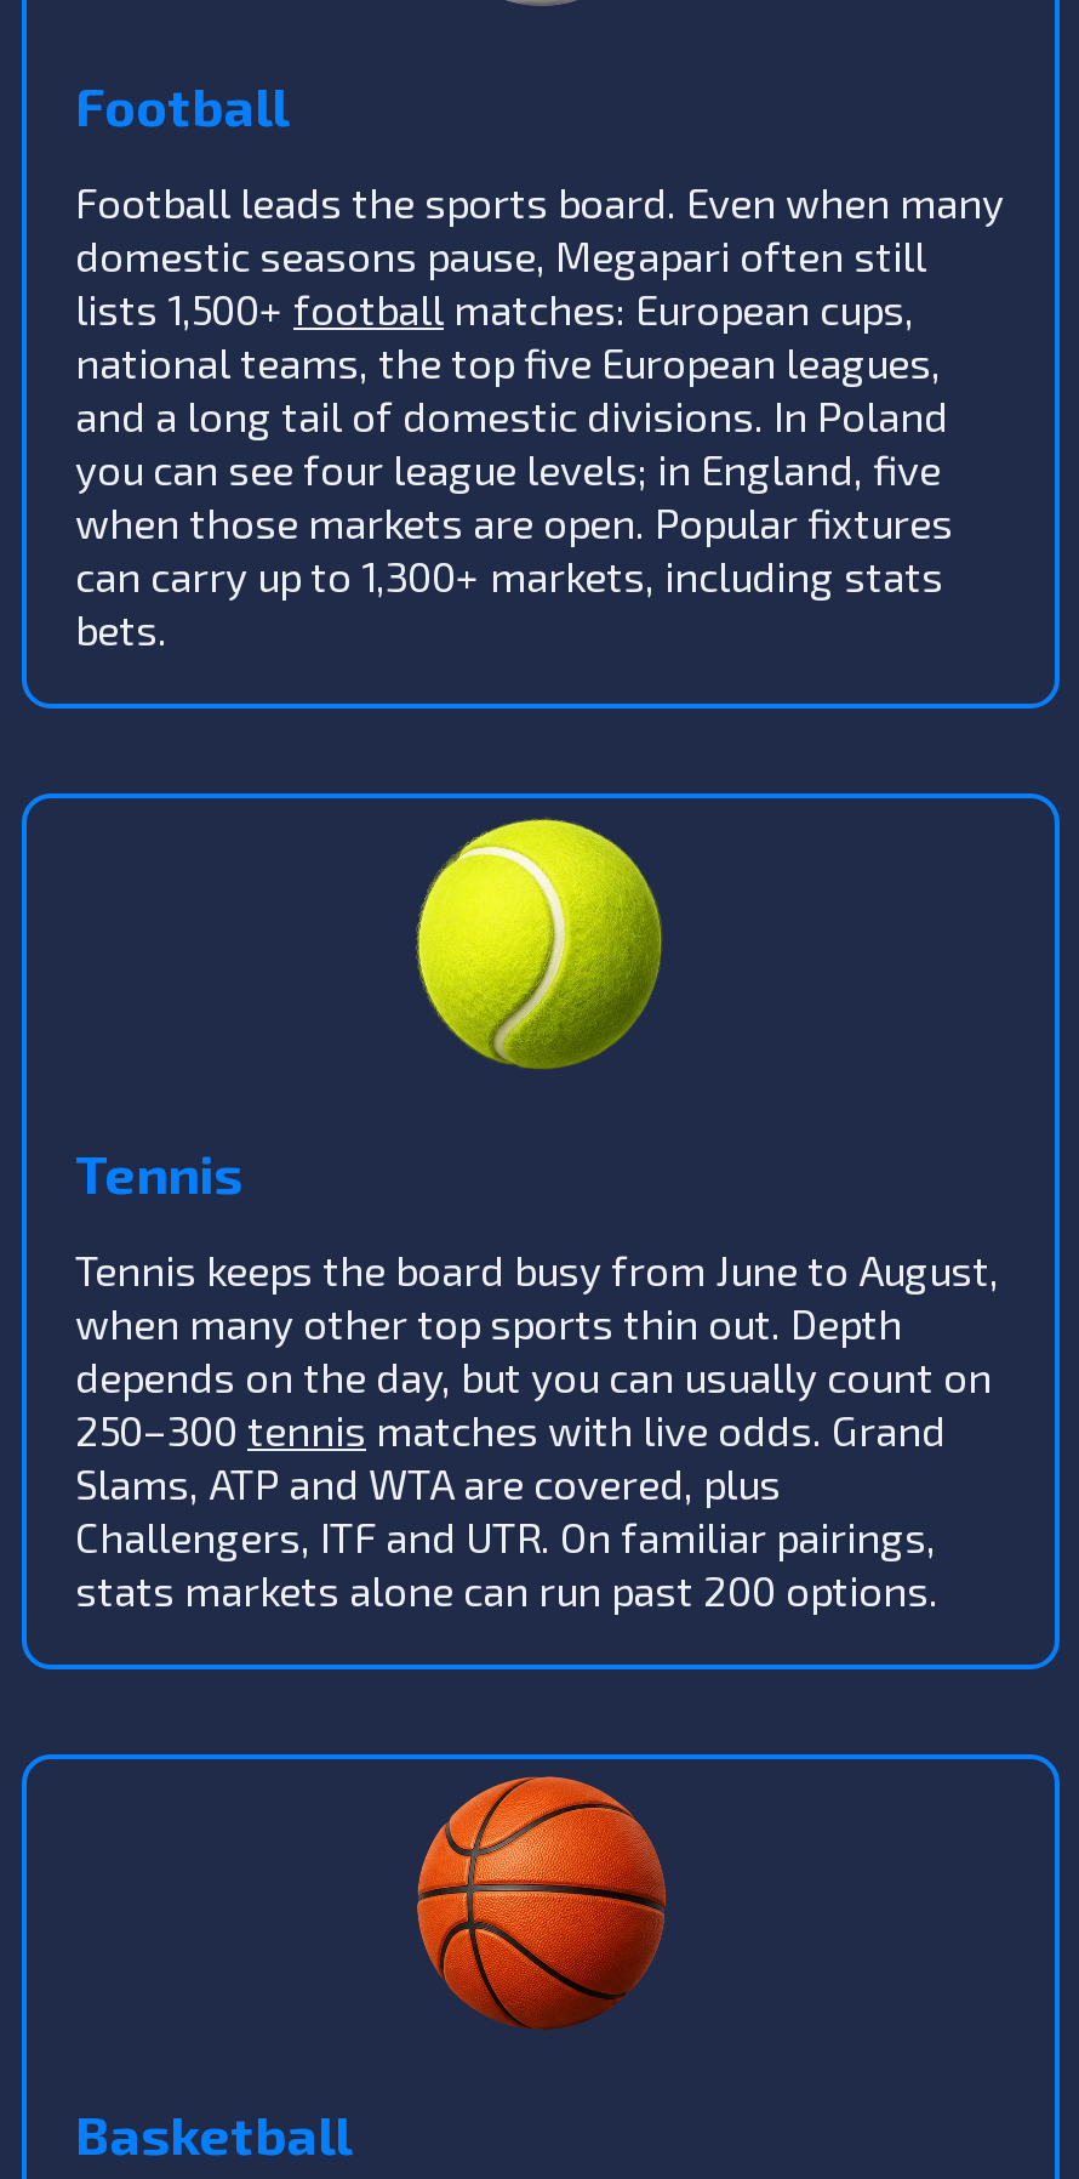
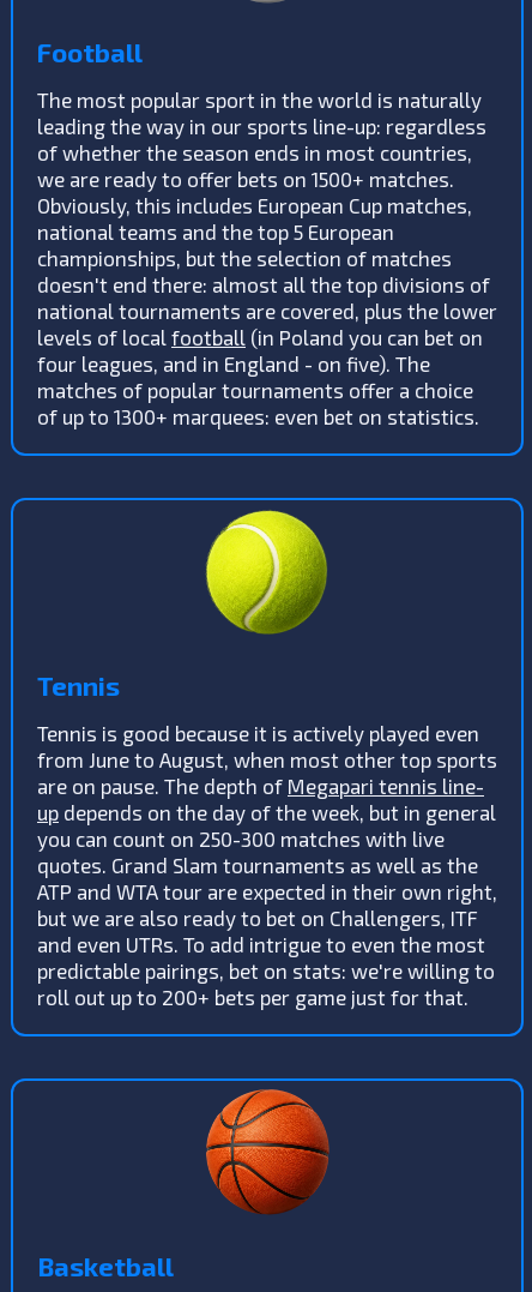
[75,177,1004,653] Football leads the sports board. Even when many | domestic seasons pause, Megapari often still | lists 1,500+ football matches: European cups, | national teams, the top five European leagues, | and a long tail of domestic divisions. In Poland | you can see four league levels; in England, five | when those markets are open. Popular fixtures | can carry up to 1,300+ markets, including stats | bets. -> [37,88,497,428] The most popular sport in the world is naturally | leading the way in our sports line-up: regardless | of whether the season ends in most countries, | we are ready to offer bets on 1500+ matches. | Obviously, this includes European Cup matches, | national teams and the top 5 European | championships, but the selection of matches | doesn't end there: almost all the top divisions of | national tournaments are covered, plus the lower | levels of local football (in Poland you can bet on | four leagues, and in England - on five). The | matches of popular tournaments offer a choice | of up to 1300+ marquees: even bet on statistics.
[75,1245,999,1614] Tennis keeps the board busy from June to August, | when many other top sports thin out. Depth | depends on the day, but you can usually count on | 250–300 tennis matches with live odds. Grand | Slams, ATP and WTA are covered, plus | Challengers, ITF and UTR. On familiar pairings, | stats markets alone can run past 200 options. -> [37,721,497,1009] Tennis is good because it is actively played even | from June to August, when most other top sports | are on pause. The depth of Megapari tennis line- | up depends on the day of the week, but in general | you can count on 250-300 matches with live | quotes. Grand Slam tournaments as well as the | ATP and WTA tour are expected in their own right, | but we are also ready to bet on Challengers, ITF | and even UTRs. To add intrigue to even the most | predictable pairings, bet on stats: we're willing to | roll out up to 200+ bets per game just for that.

